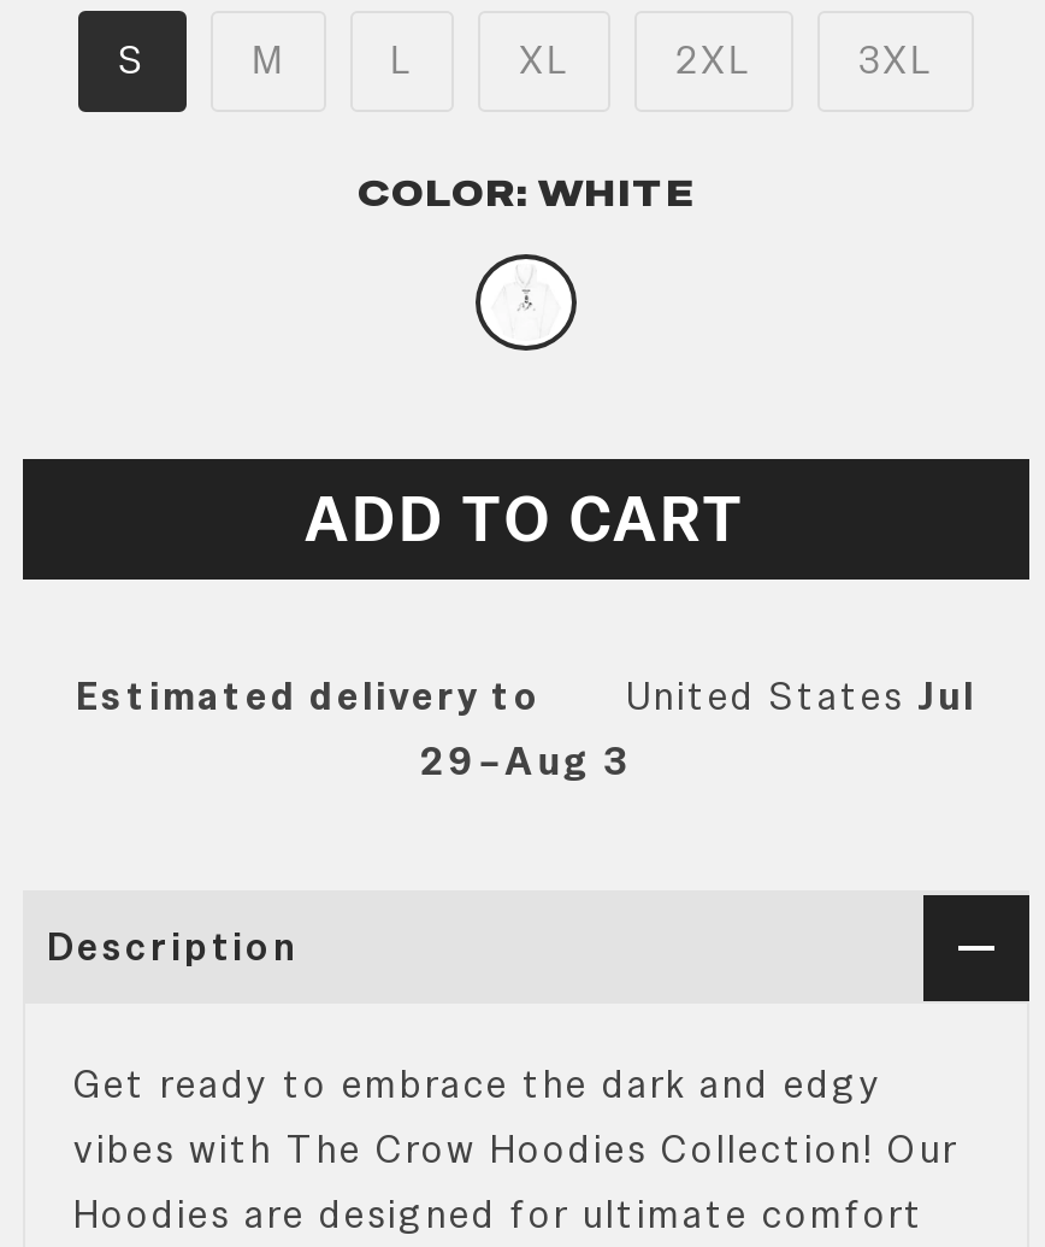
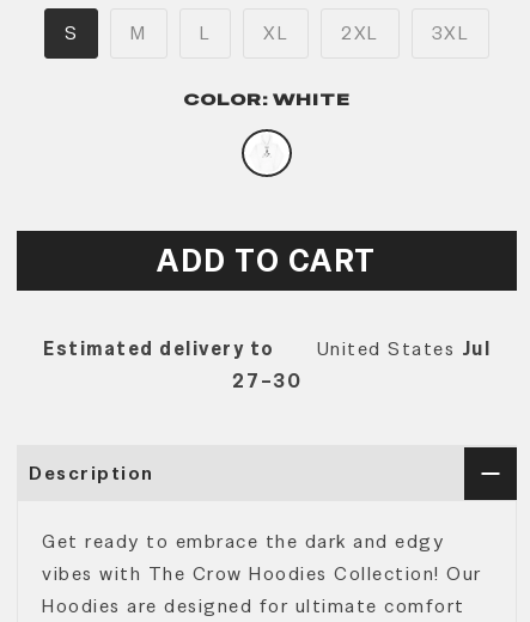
[421,737,632,787] 29–Aug 3 -> [232,369,301,394] 27–30

